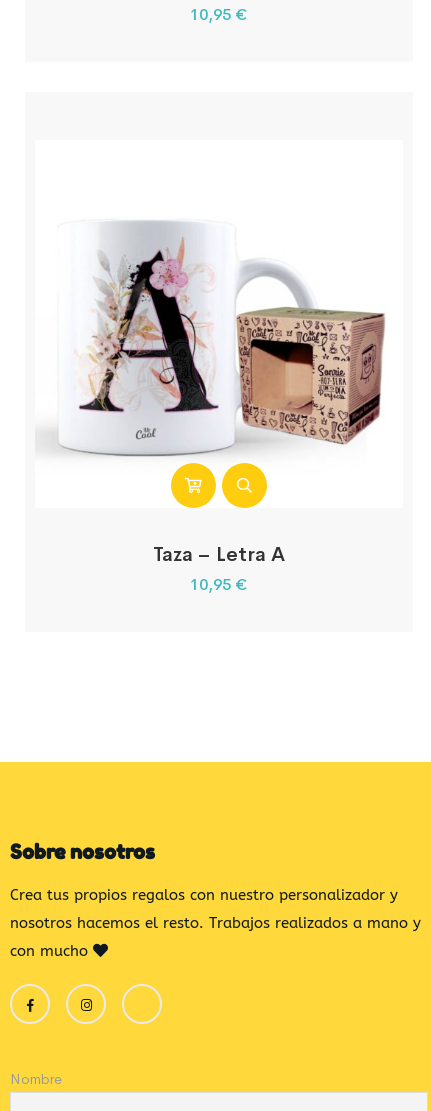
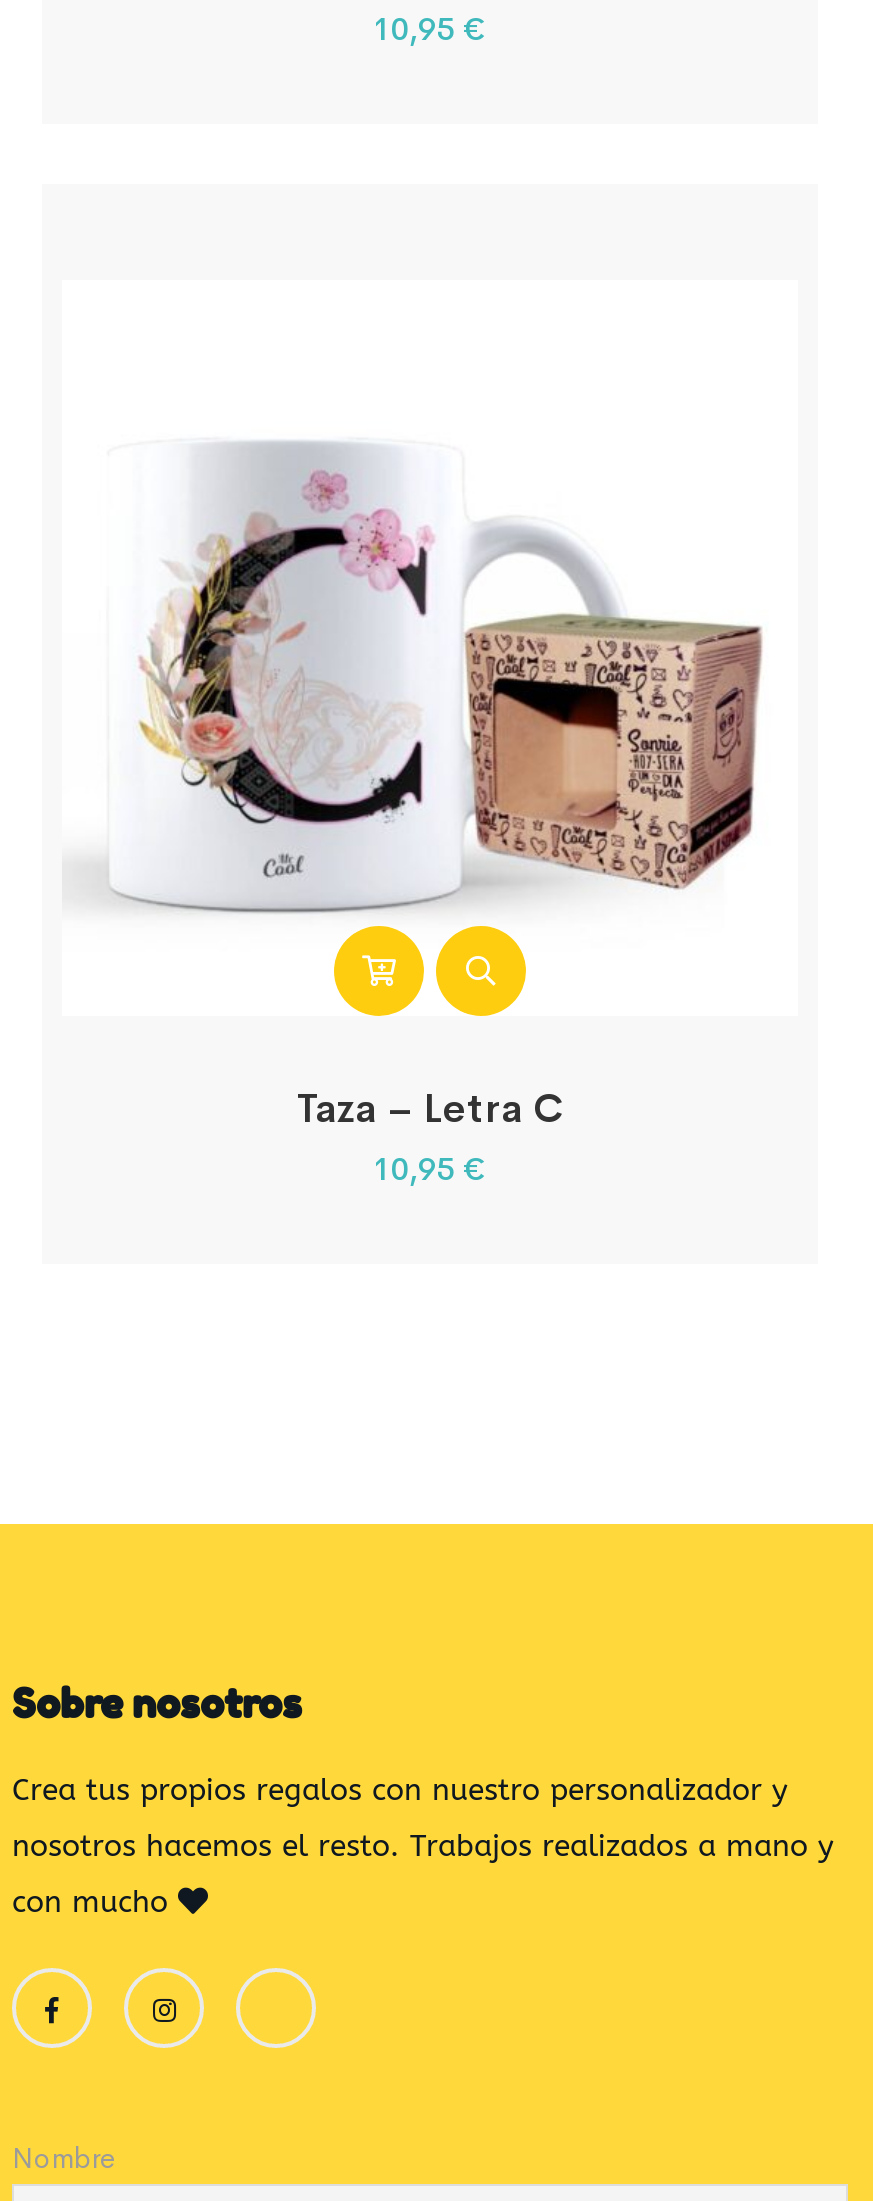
[74,237,220,413] [image] -> [138,472,434,826] [image]
[153,542,285,567] Taza – Letra A -> [297,1084,563,1134] Taza – Letra C

